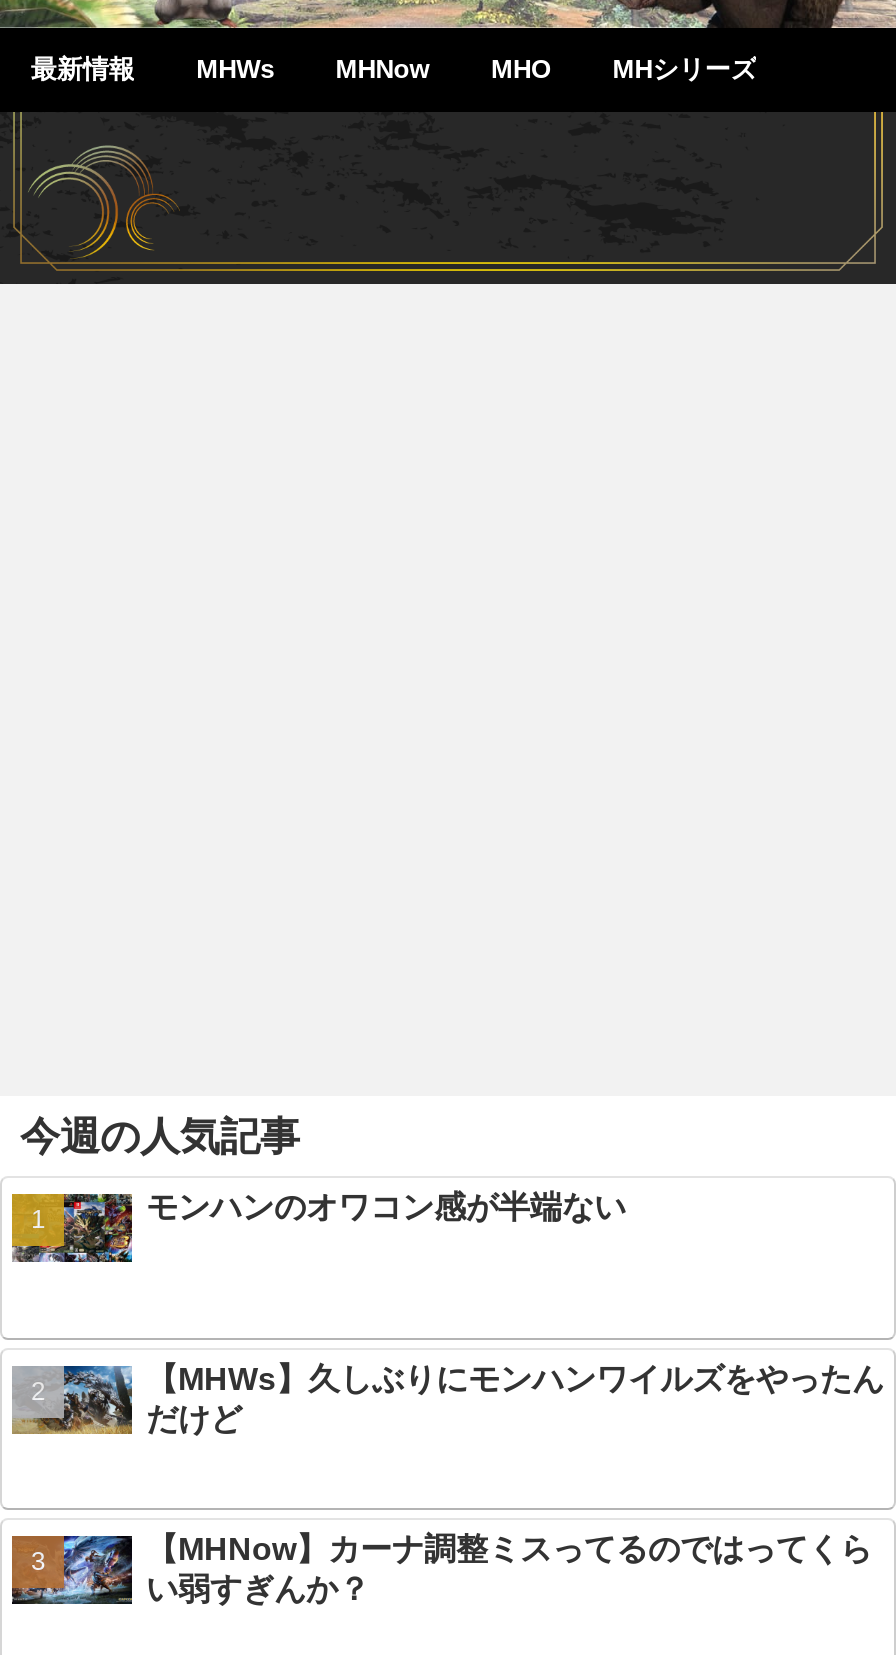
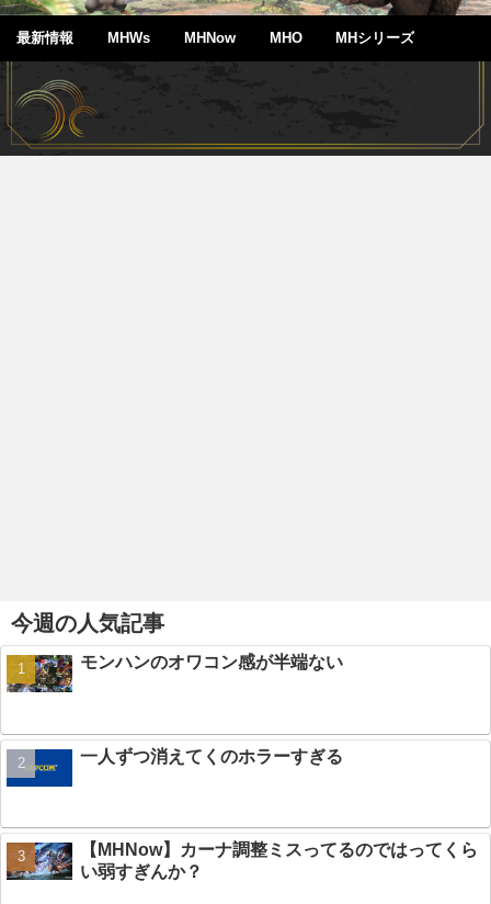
[10,1362,884,1436] [image] | 【MHWs】久しぶりにモンハンワイルズをやったん | だけど -> [5,747,343,788] [image] | 一人ずつ消えてくのホラーすぎる

